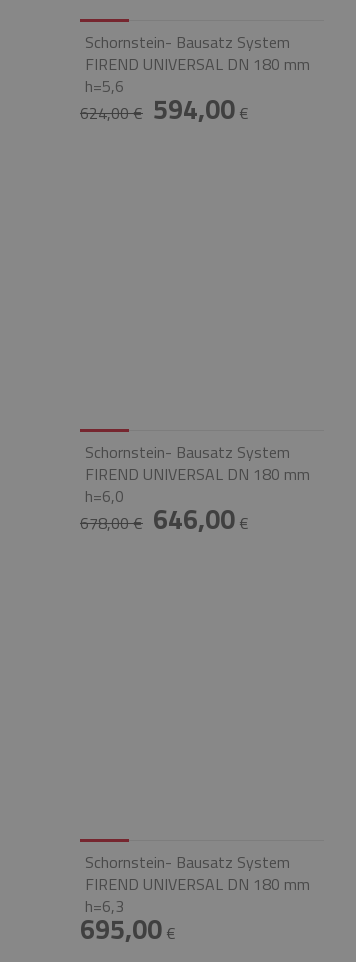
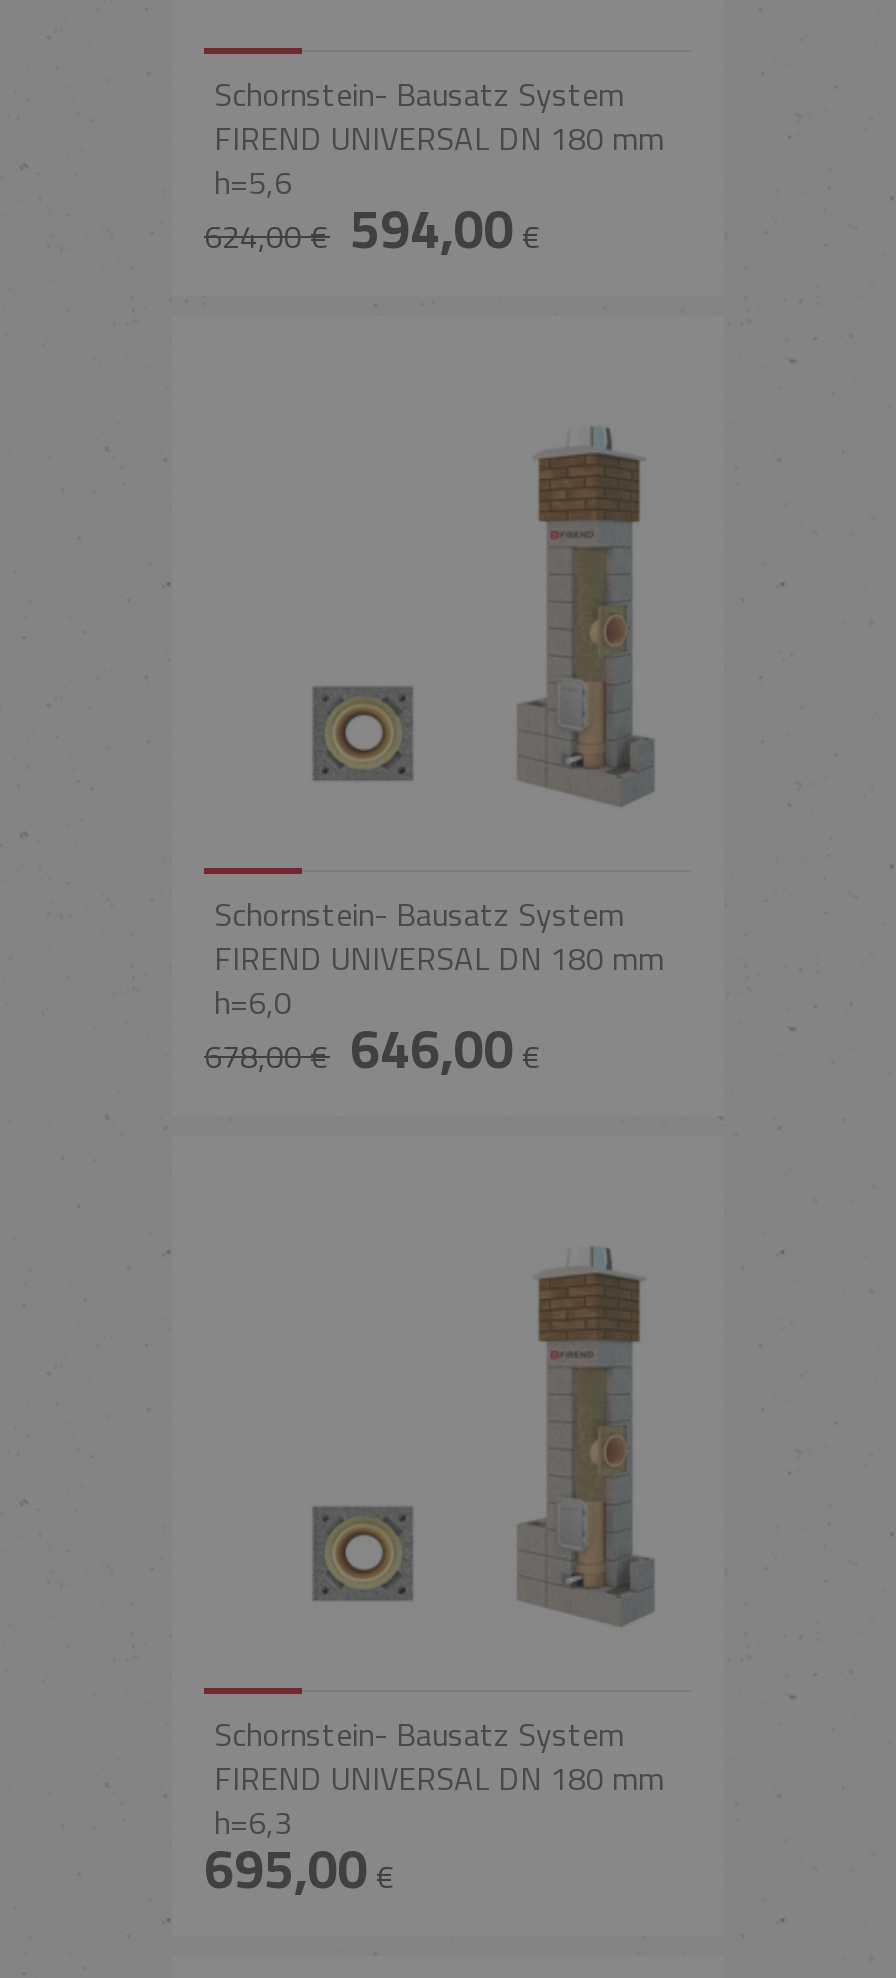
none -> [310,684,416,782] [image]
none -> [516,426,656,808] [image]
none -> [310,1504,416,1602] [image]
none -> [516,1246,656,1628] [image]

